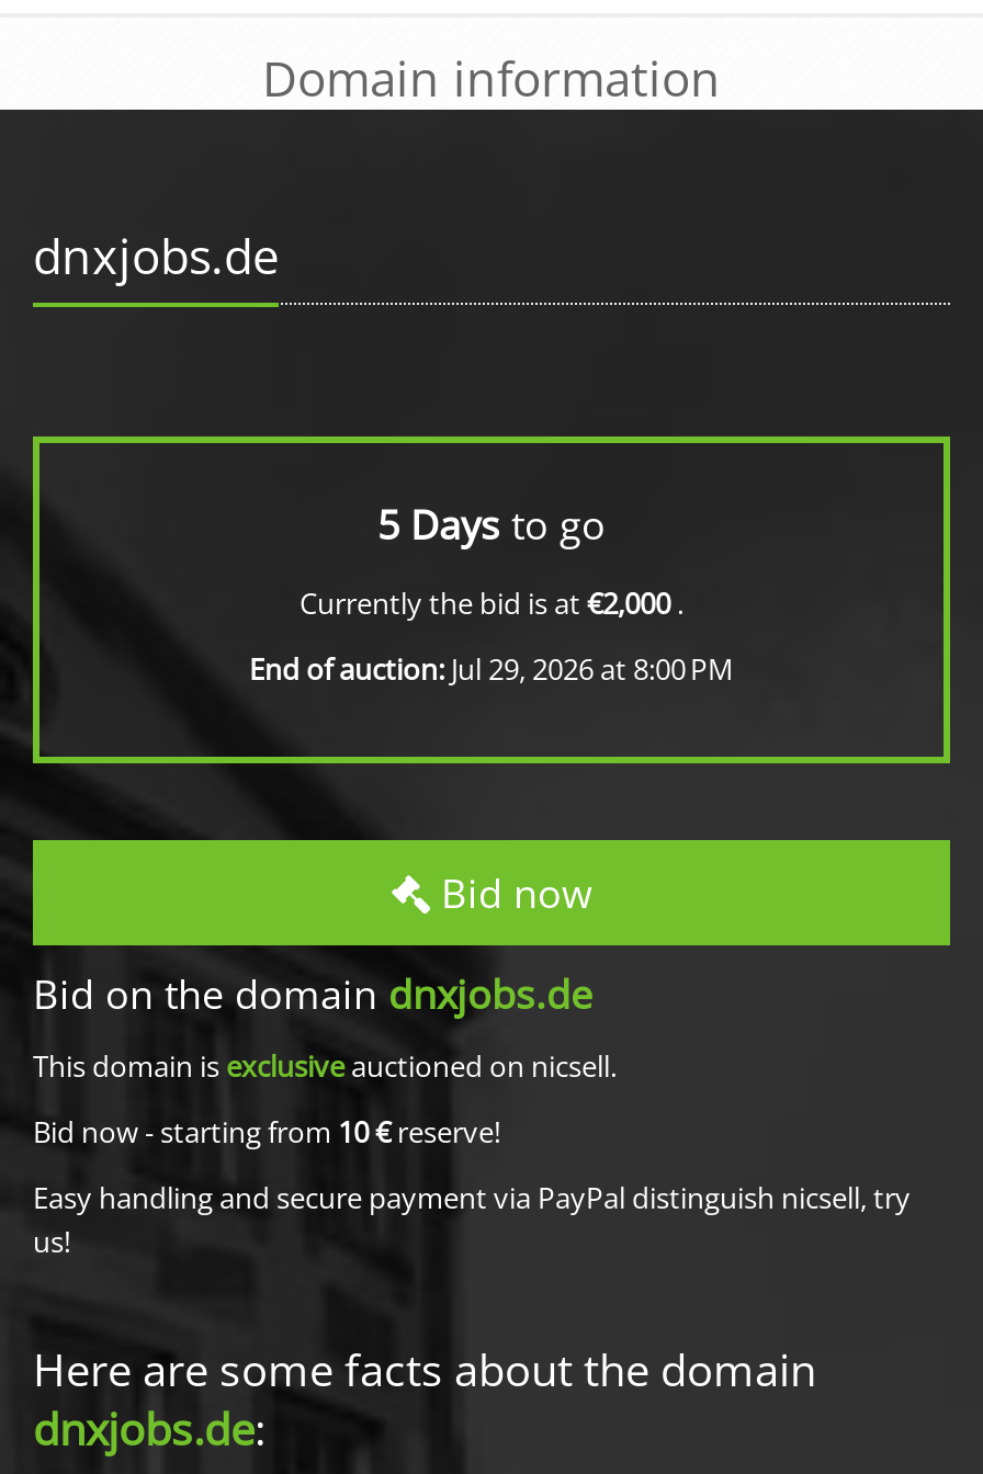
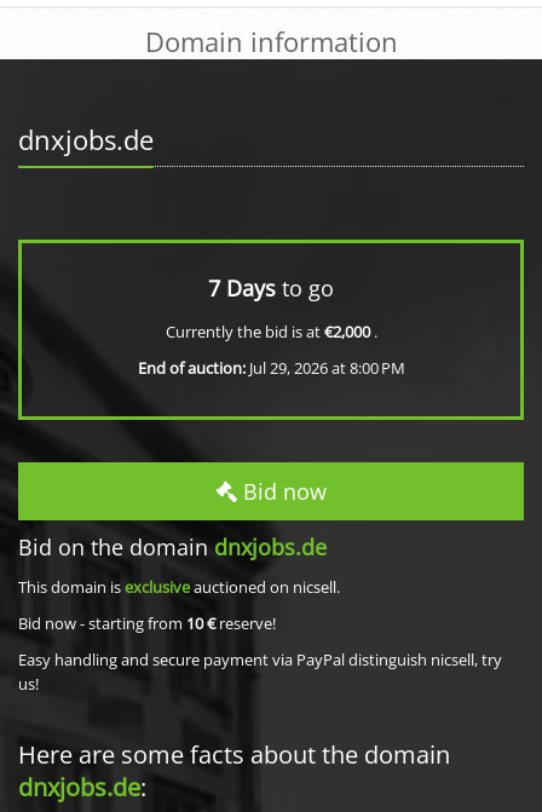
[377,498,606,551] 5 Days to go -> [208,273,334,303] 7 Days to go

